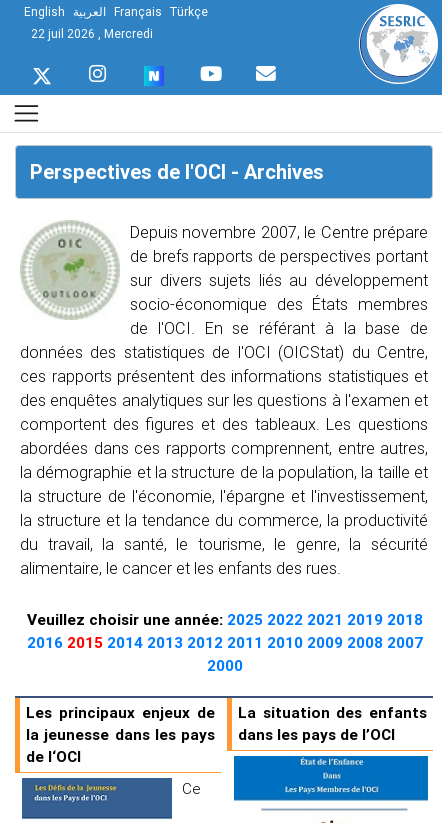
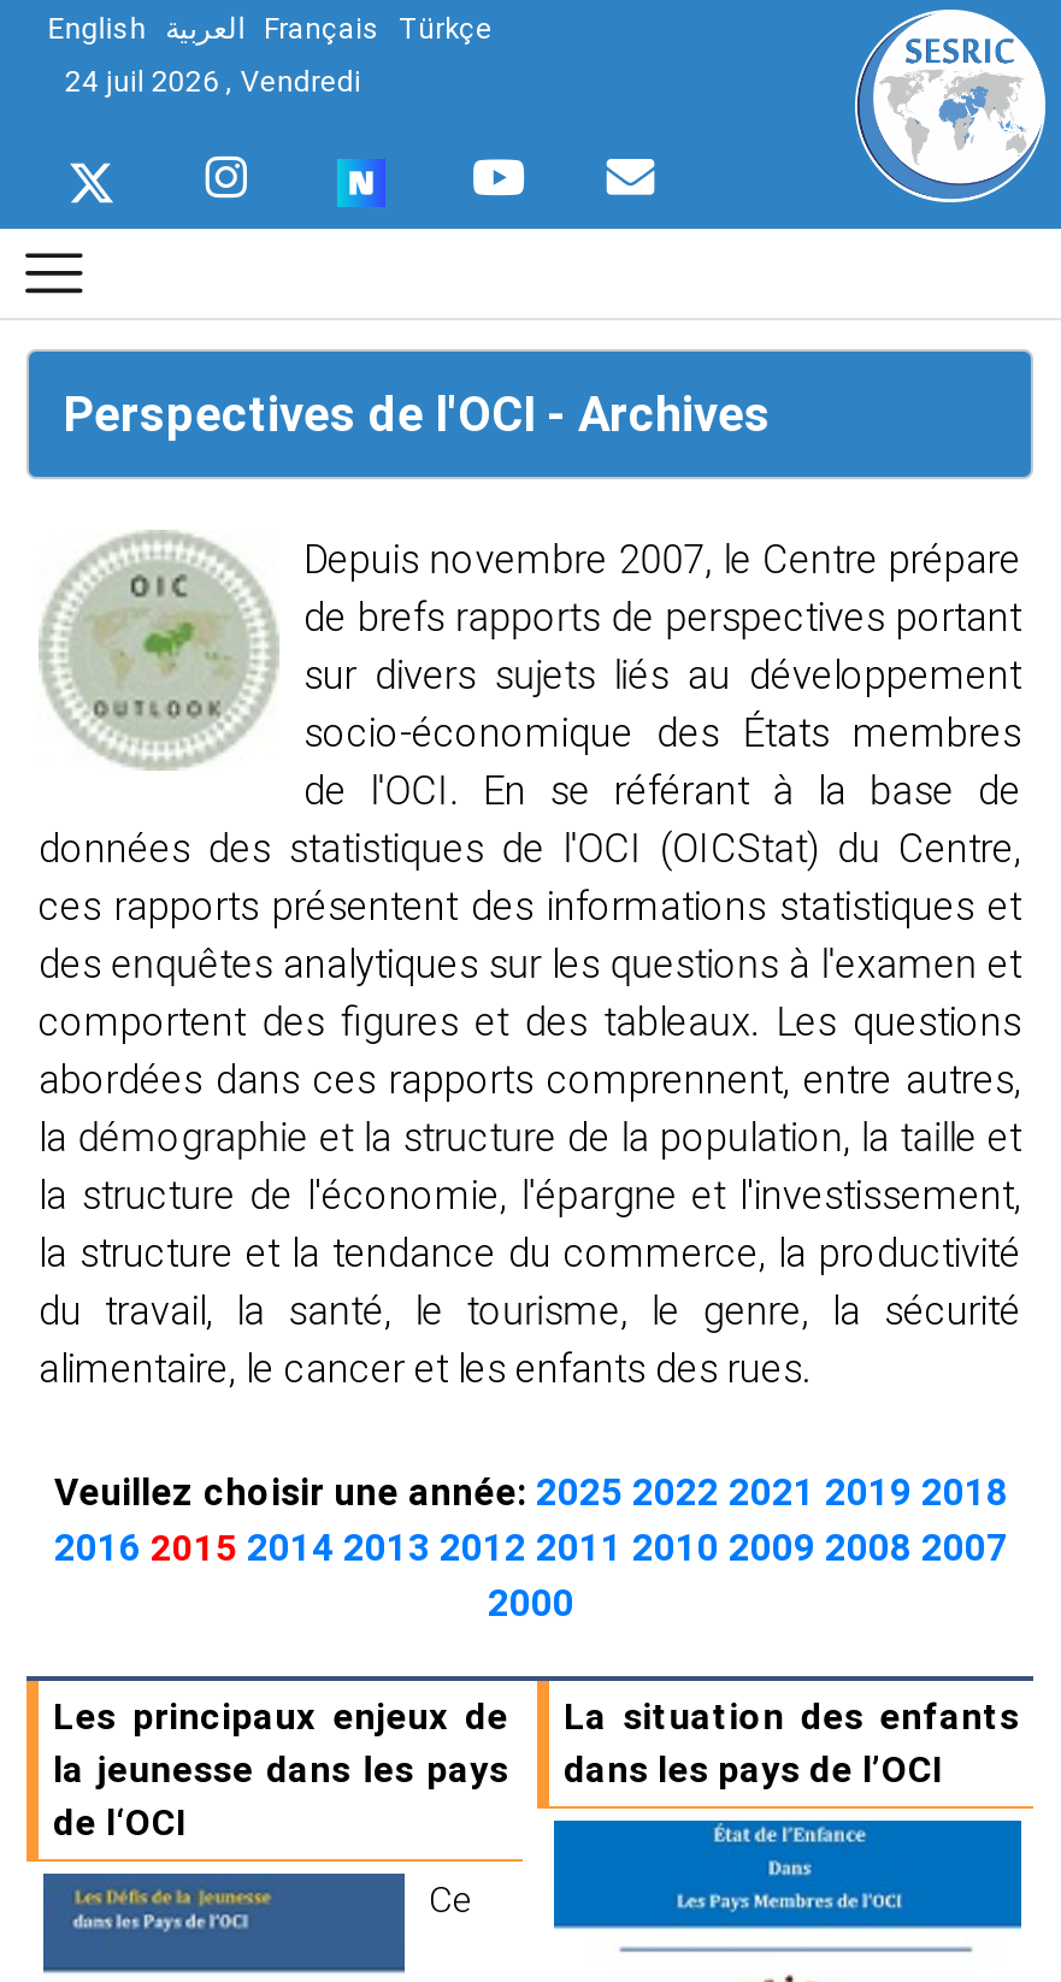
[31,26,153,41] 22 juil 2026 , Mercredi -> [65,63,361,99] 24 juil 2026 , Vendredi

